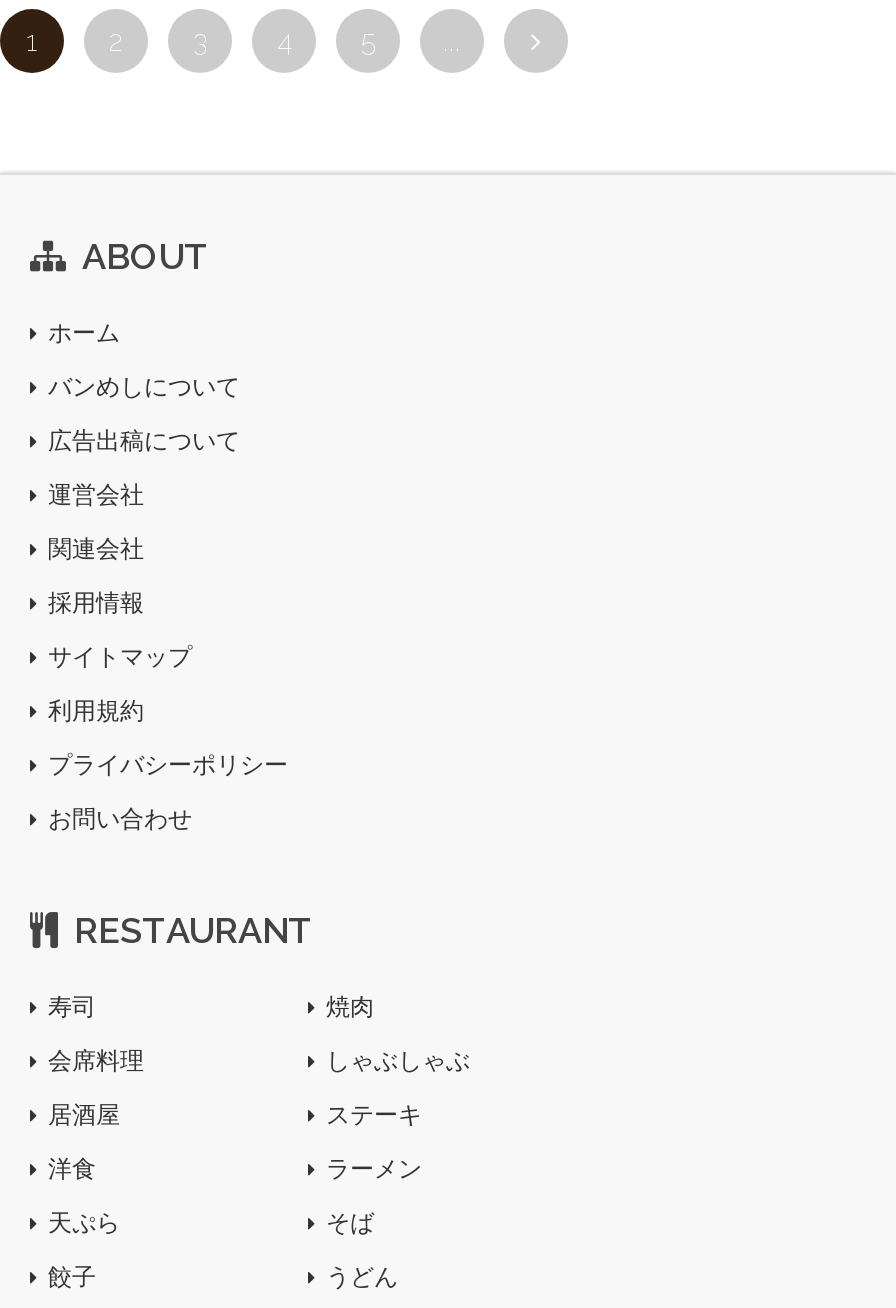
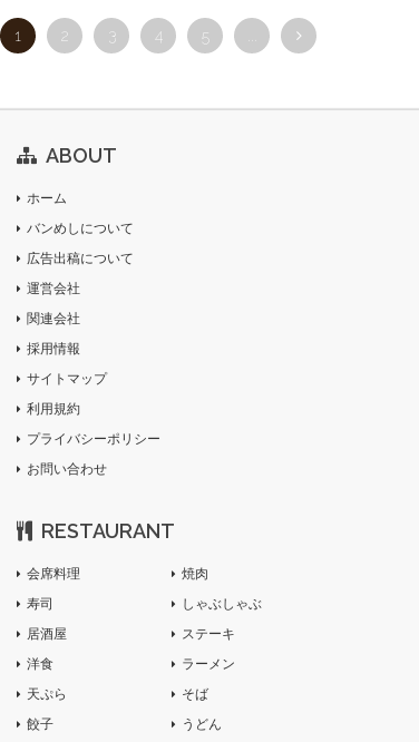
moved [48,992,96,1020] -> [27,597,53,612]: 寿司
moved [48,1046,144,1074] -> [27,567,80,582]: 会席料理

